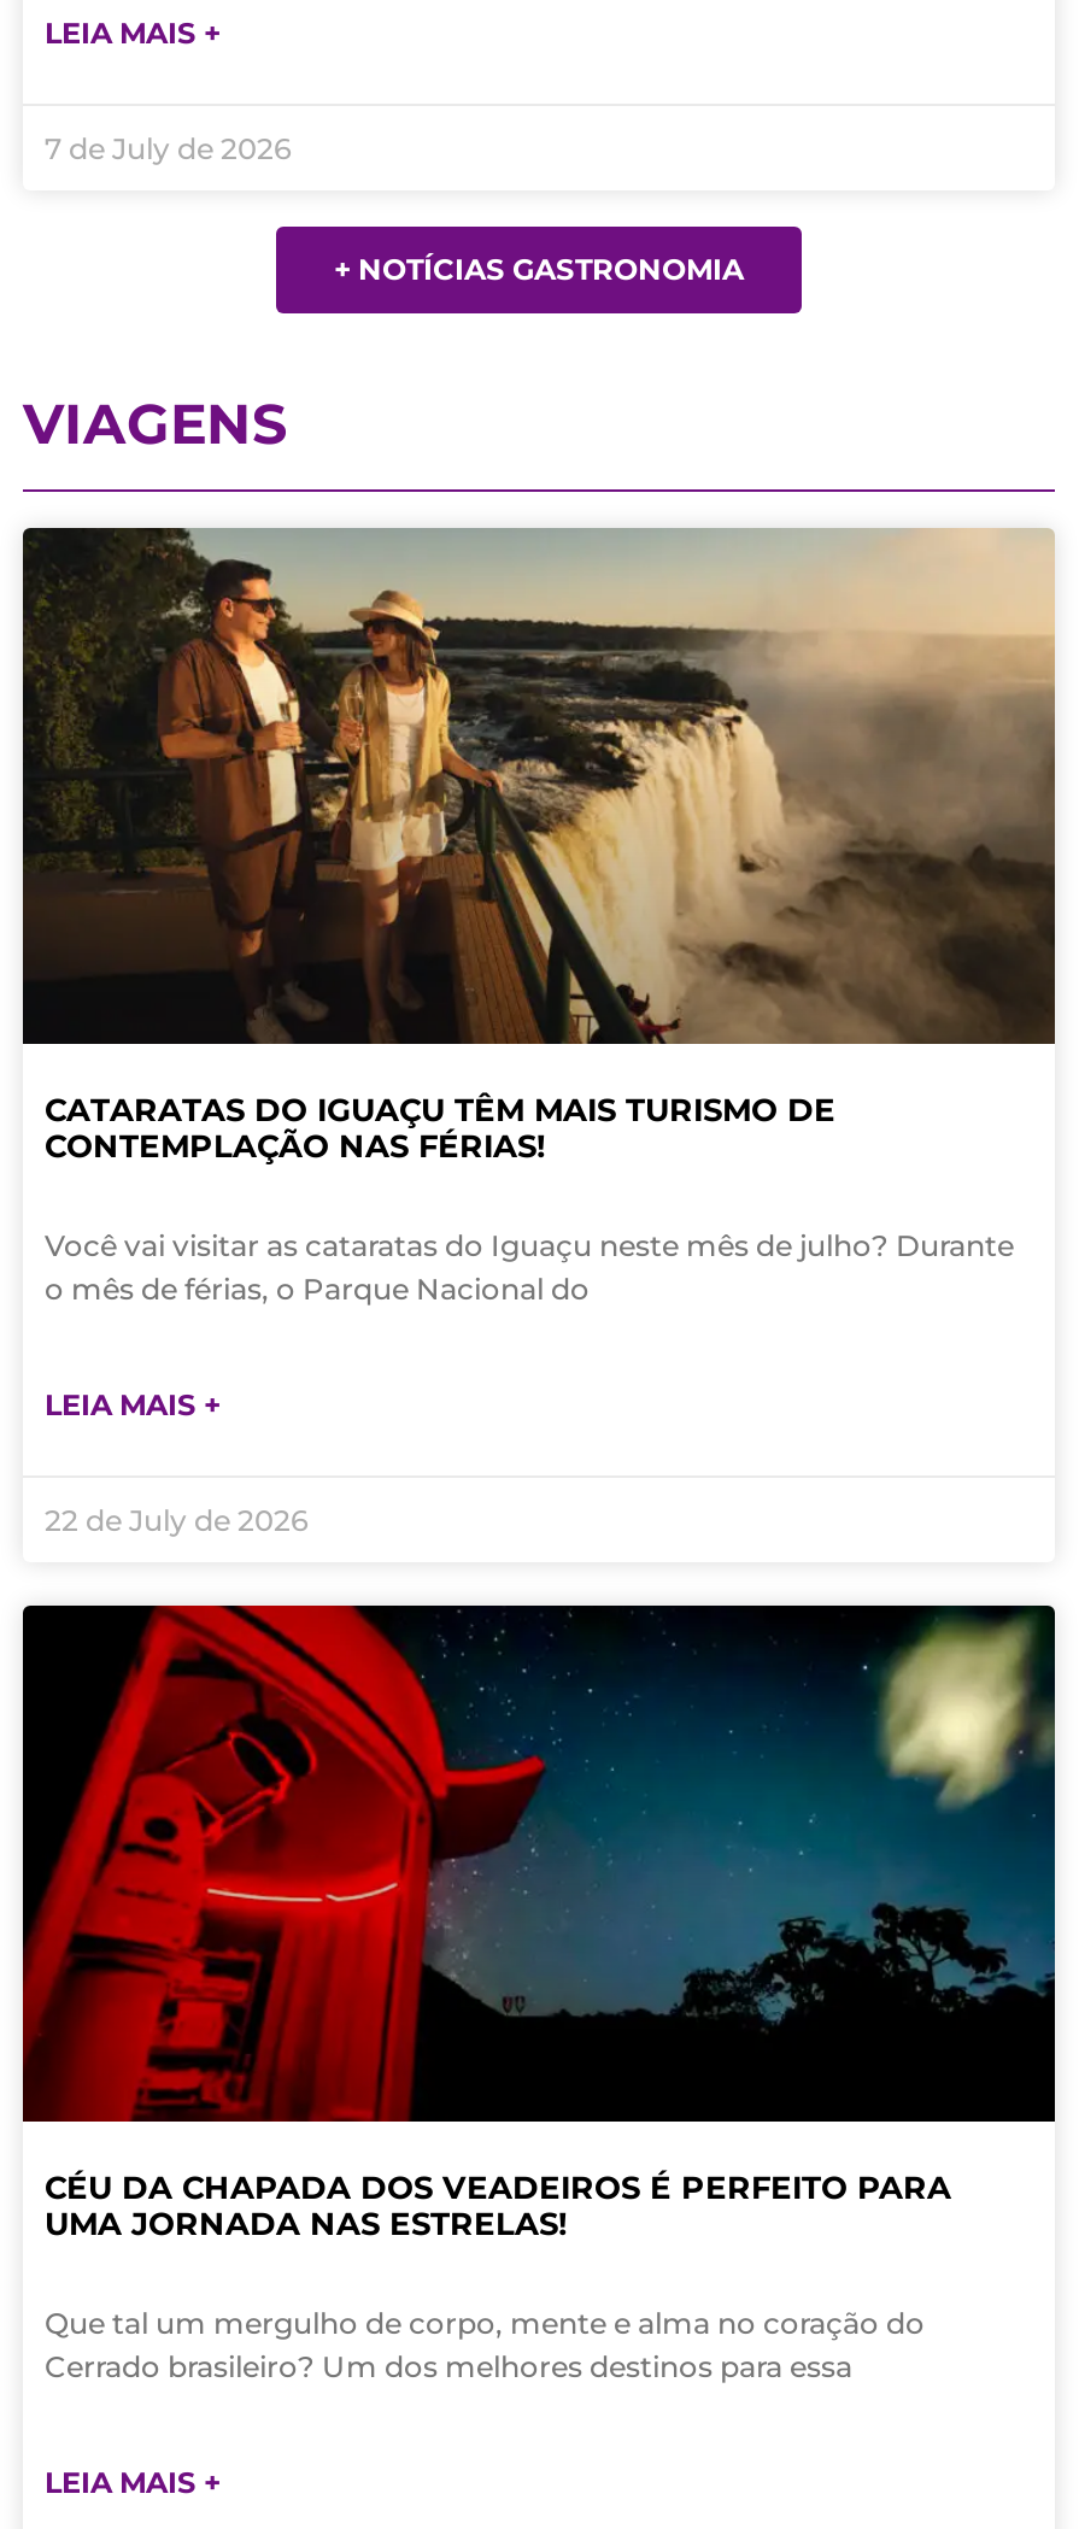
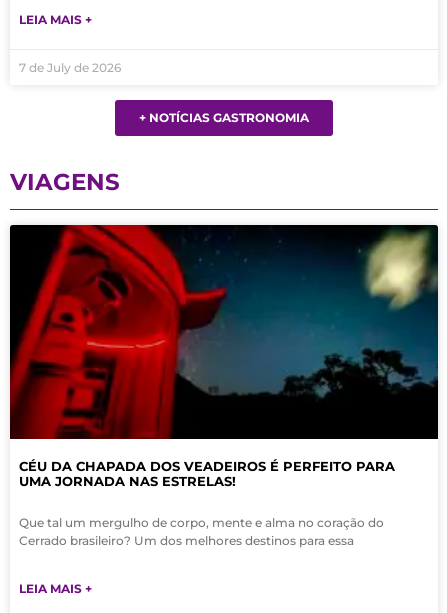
[23,526,1057,1538] [image] | CATARATAS DO IGUAÇU TÊM MAIS TURISMO DE | CONTEMPLAÇÃO NAS FÉRIAS! | Você vai visitar as cataratas do Iguaçu neste mês de julho? Durante | o mês de férias, o Parque Nacional do | LEIA MAIS + | 22 de July de 2026 -> none

